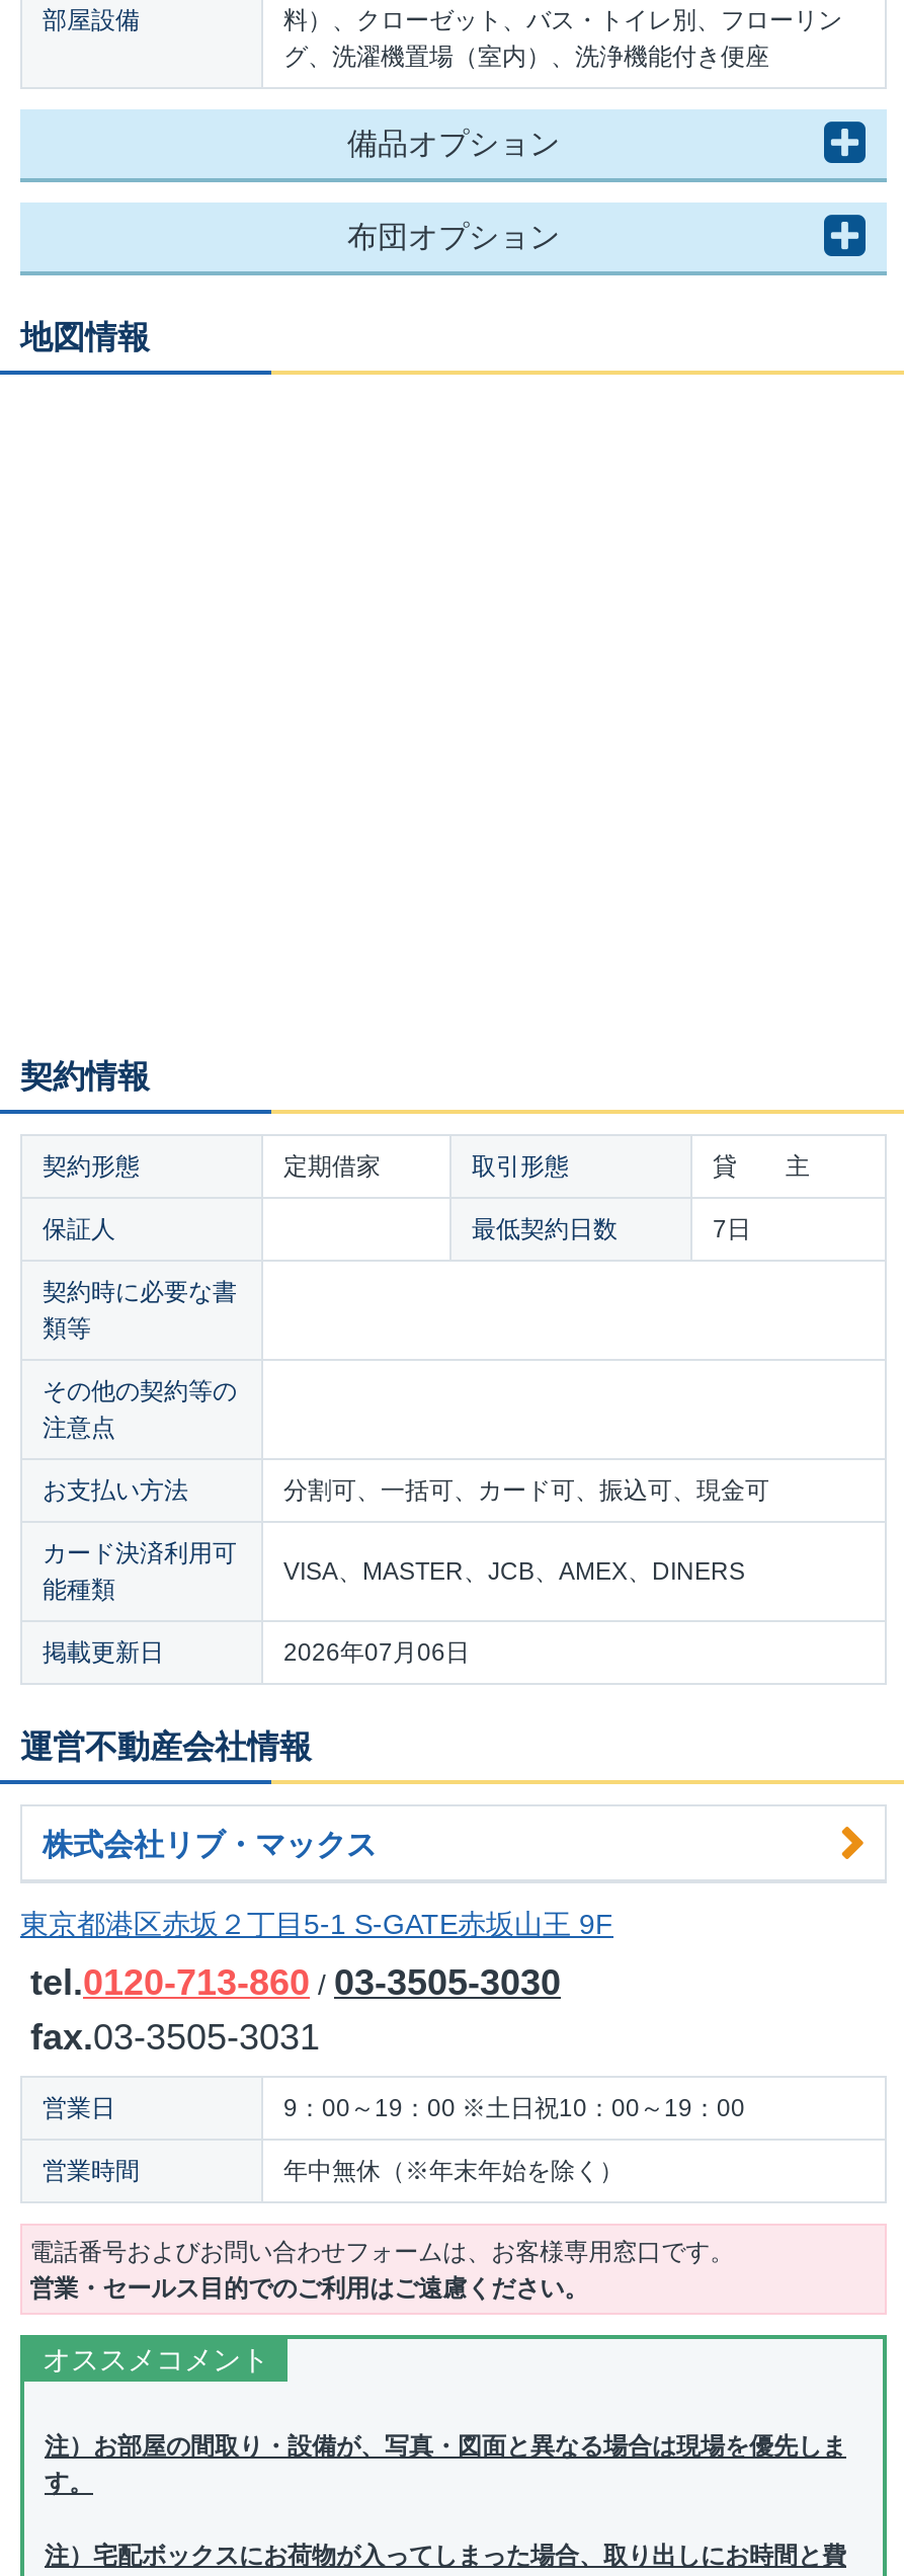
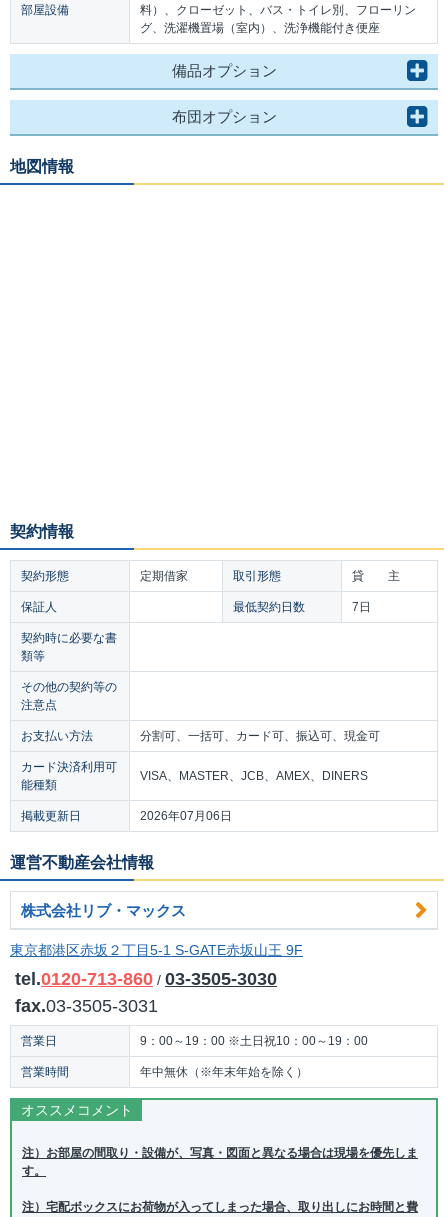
[30,2237,734,2302] 電話番号およびお問い合わせフォームは、お客様専用窓口です。 | 営業・セールス目的でのご利用はご遠慮ください。 -> none

